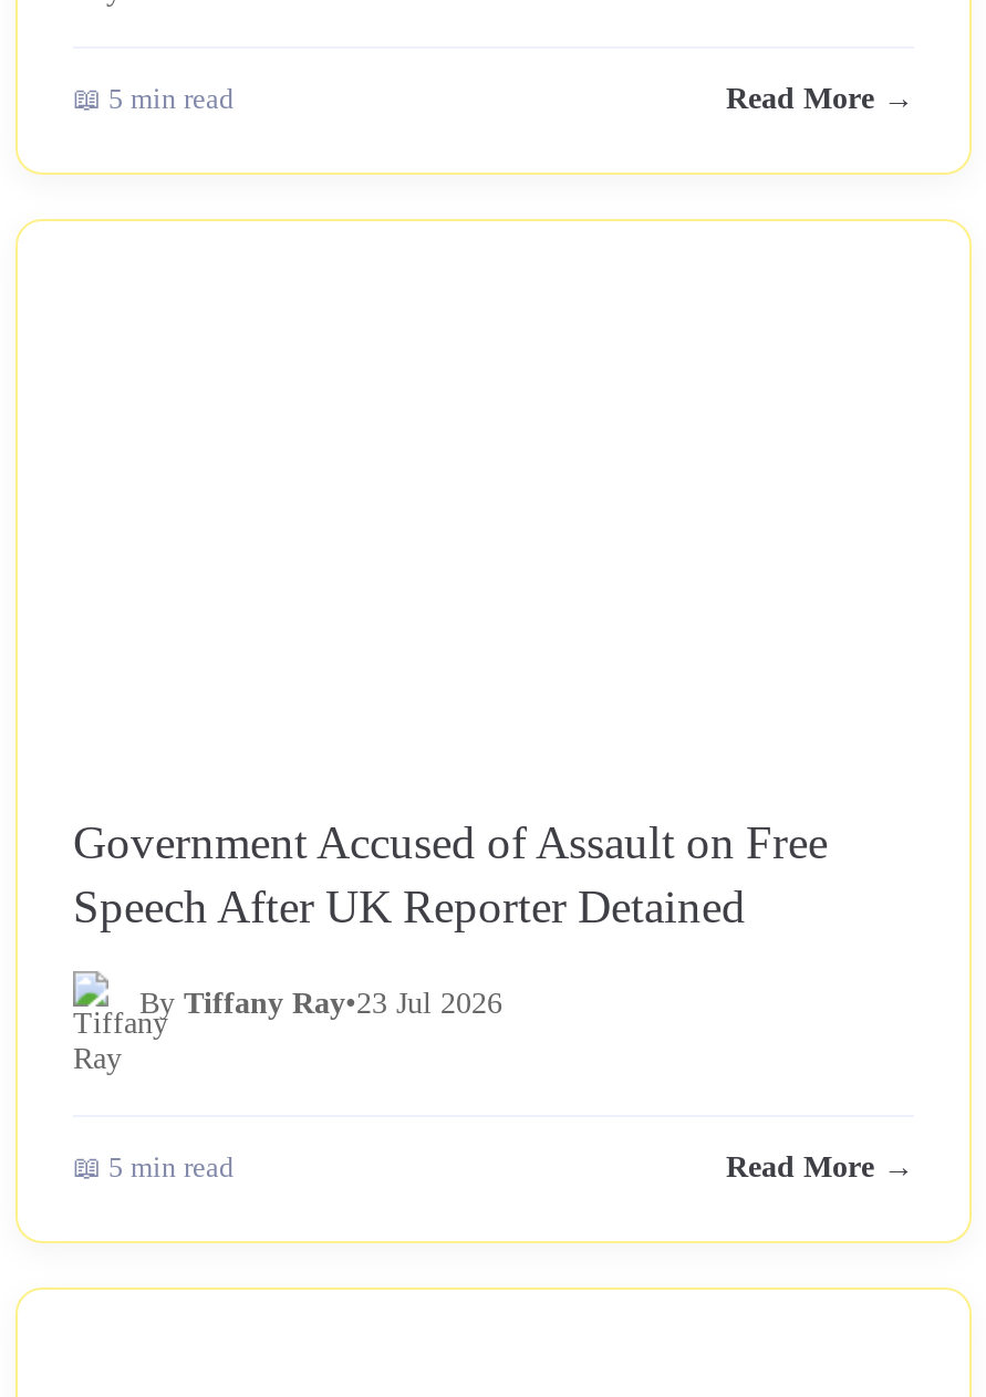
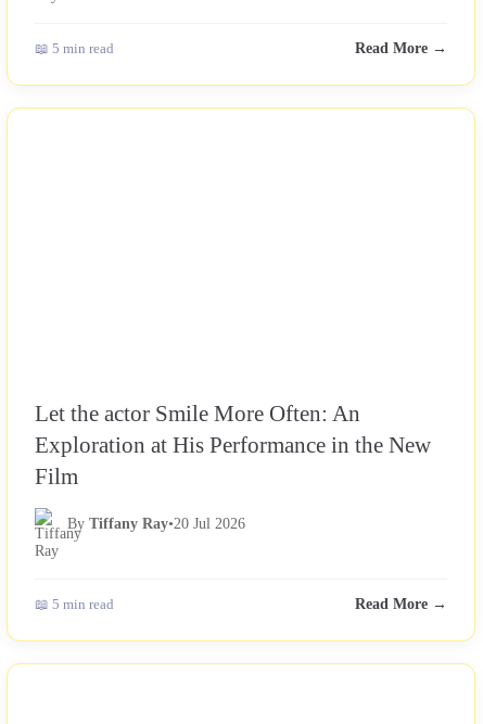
[73,815,828,930] Government Accused of Assault on Free | Speech After UK Reporter Detained -> [35,400,431,488] Let the actor Smile More Often: An | Exploration at His Performance in the New | Film
[139,986,502,1019] By Tiffany Ray•23 Jul 2026 -> [67,515,245,531] By Tiffany Ray•20 Jul 2026

